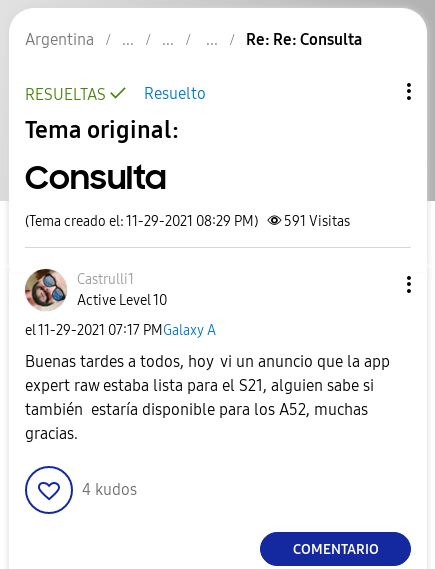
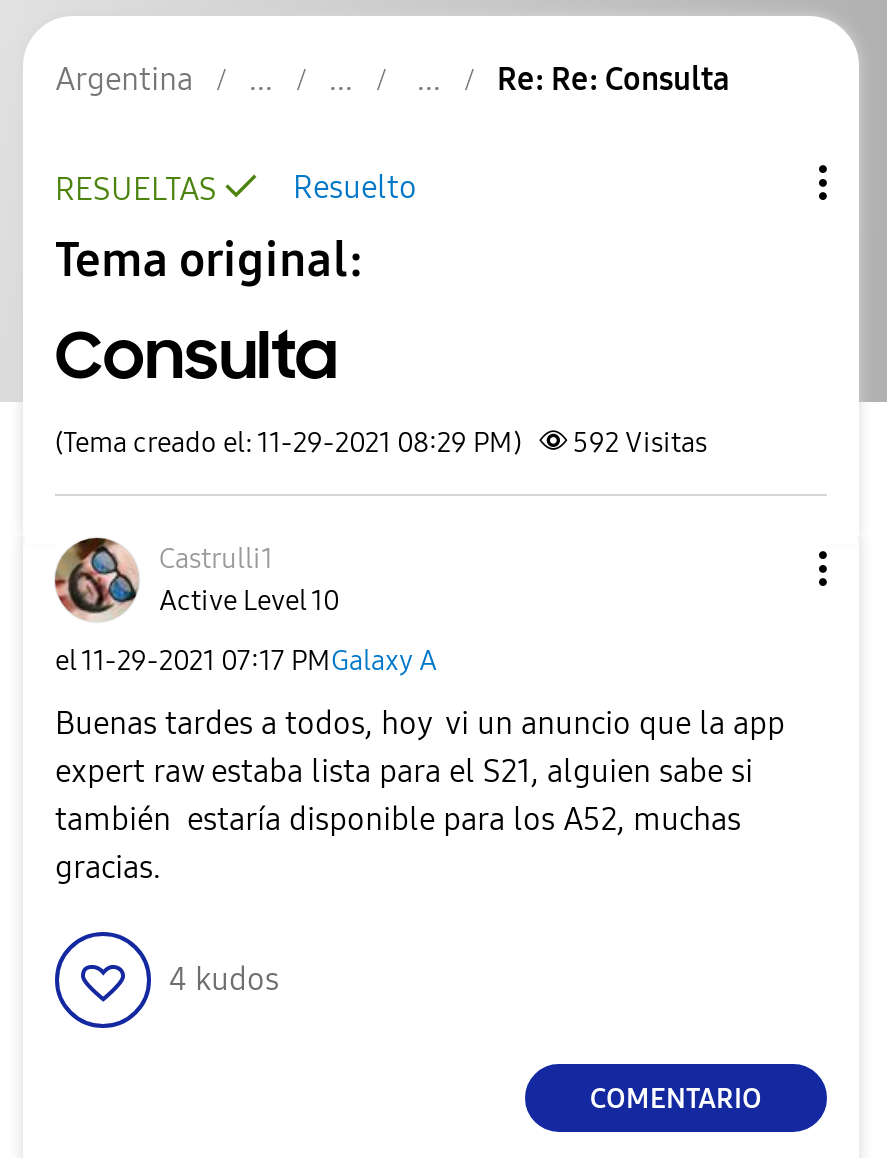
[25,213,350,230] (Tema creado el: 11-29-2021 08:29 PM) 591 Visitas -> [55,426,707,460] (Tema creado el: 11-29-2021 08:29 PM) 592 Visitas

